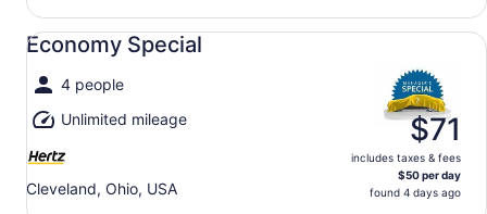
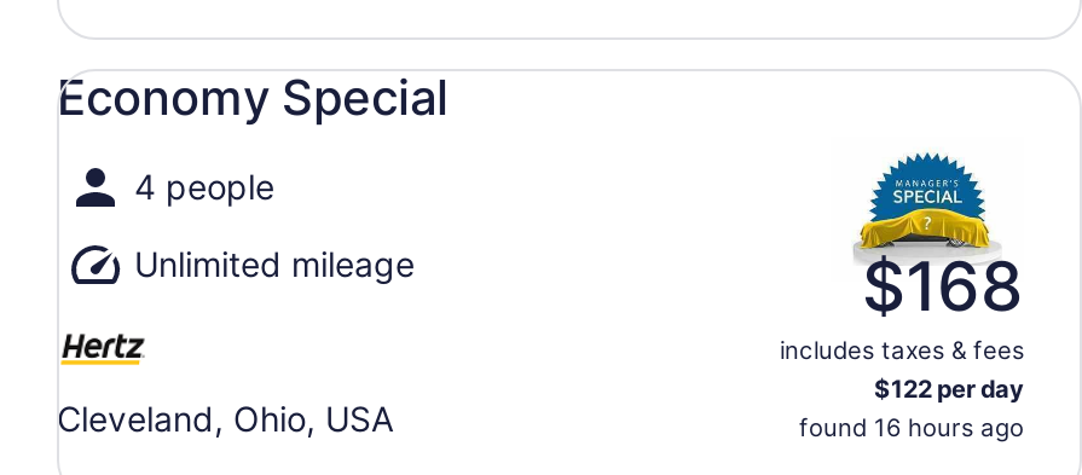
[410,111,461,148] $71 -> [862,245,1024,328] $168
[398,168,461,181] $50 per day -> [874,373,1024,402] $122 per day
[370,186,461,199] found 4 days ago -> [799,412,1024,441] found 16 hours ago

